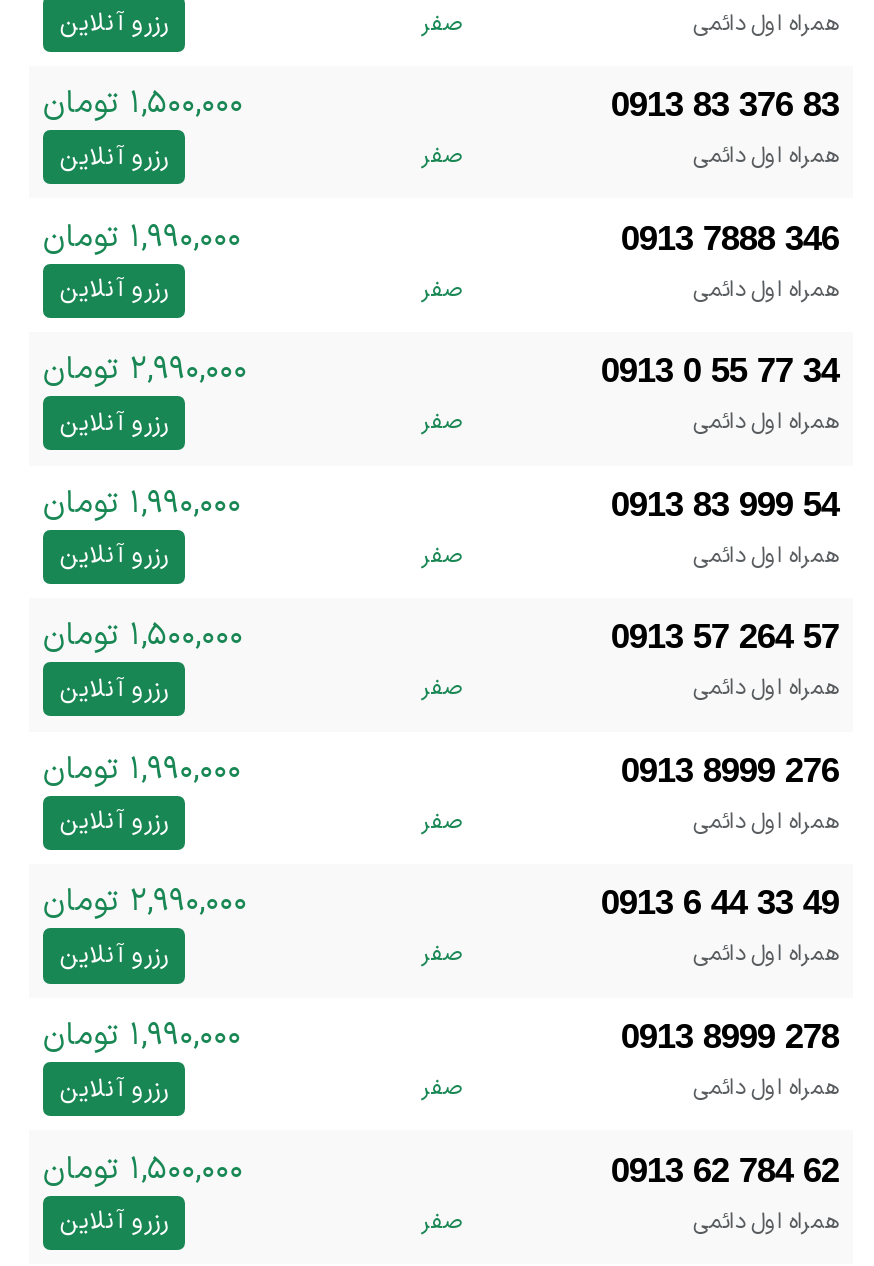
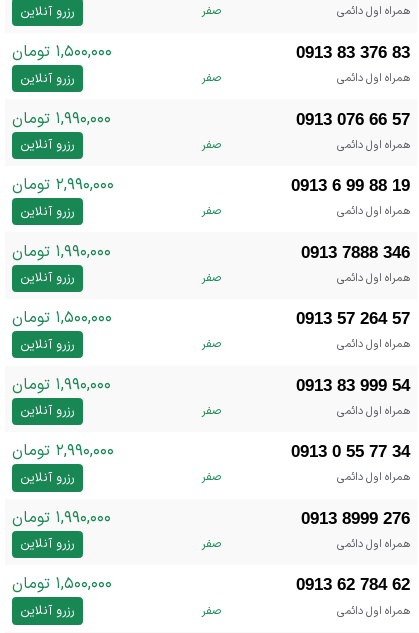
[621,217,839,257] 0913 7888 346 -> [296,108,410,128] 0913 076 66 57
[601,350,839,390] 0913 0 55 77 34 -> [291,175,410,195] 0913 6 99 88 19
[611,483,839,523] 0913 83 999 54 -> [301,242,410,262] 0913 7888 346
[621,750,839,790] 0913 8999 276 -> [296,375,410,395] 0913 83 999 54
[601,883,839,923] 0913 6 44 33 49 -> [291,441,410,461] 0913 0 55 77 34
[621,1016,839,1056] 0913 8999 278 -> [301,508,410,528] 0913 8999 276

